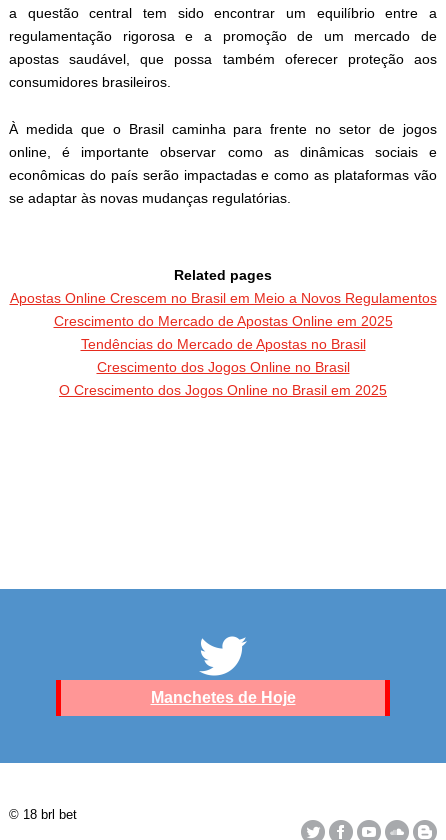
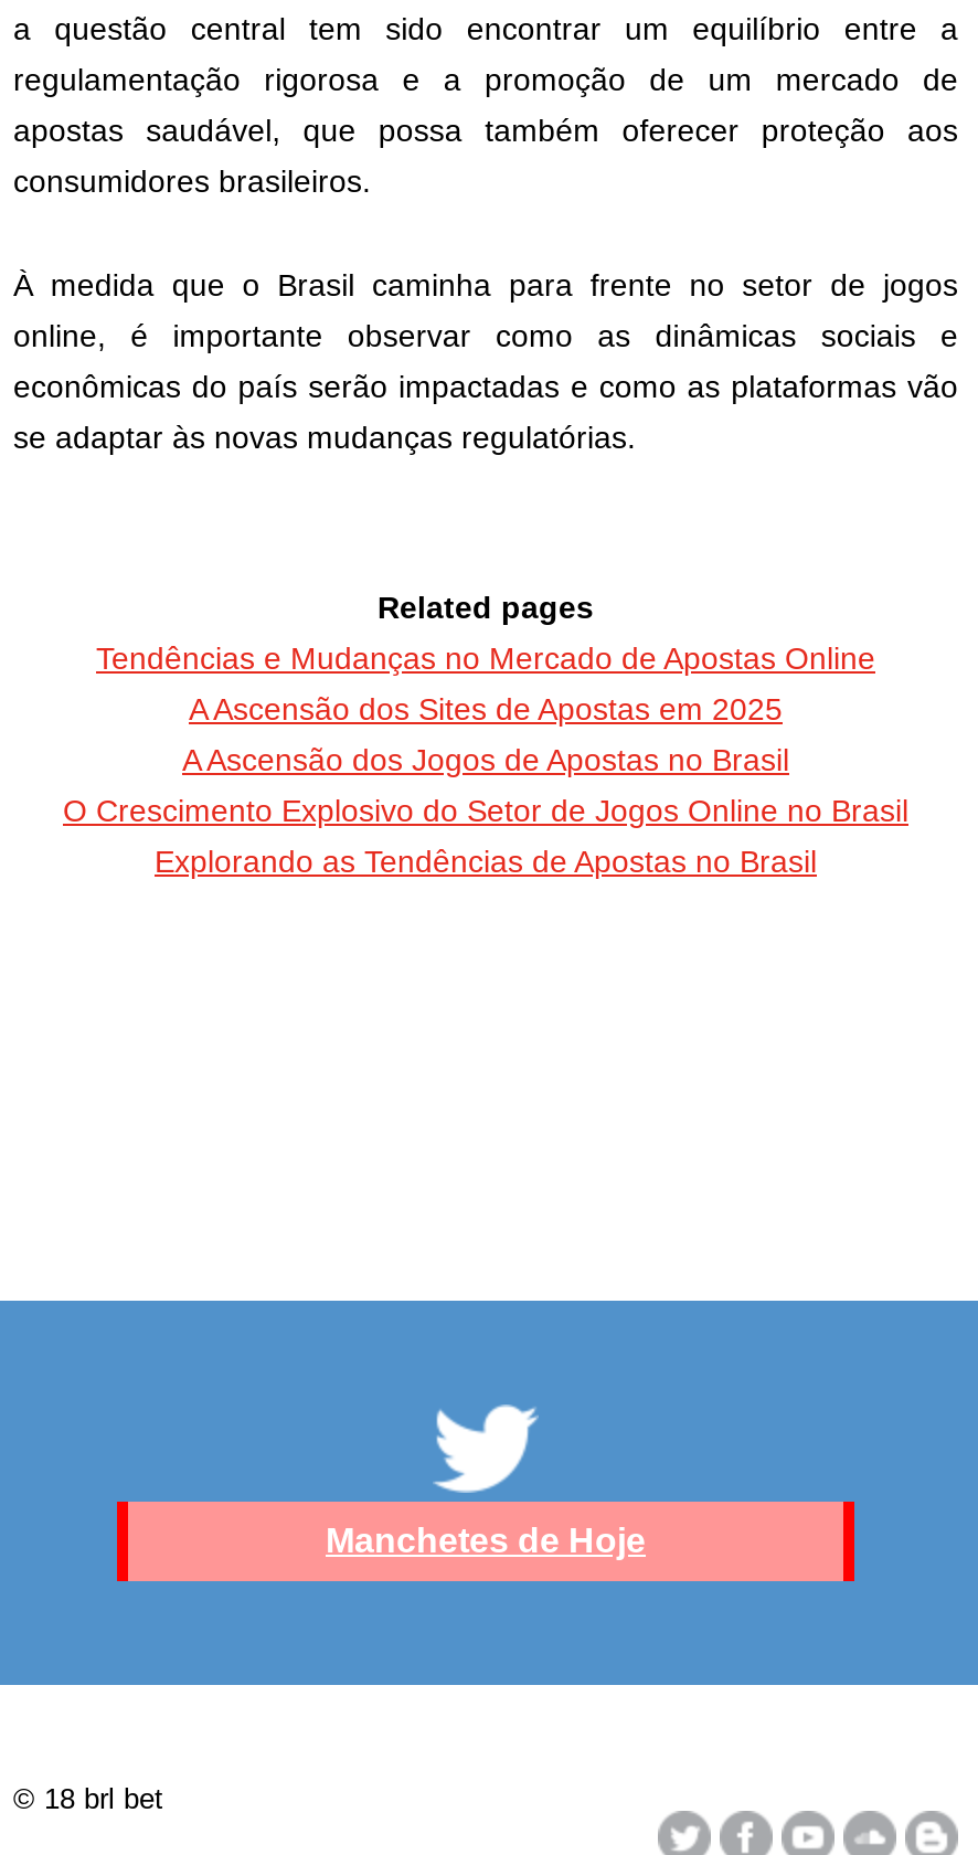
[9,290,436,398] Apostas Online Crescem no Brasil em Meio a Novos Regulamentos | Crescimento do Mercado de Apostas Online em 2025 | Tendências do Mercado de Apostas no Brasil | Crescimento dos Jogos Online no Brasil | O Crescimento dos Jogos Online no Brasil em 2025 -> [63,640,908,879] Tendências e Mudanças no Mercado de Apostas Online | A Ascensão dos Sites de Apostas em 2025 | A Ascensão dos Jogos de Apostas no Brasil | O Crescimento Explosivo do Setor de Jogos Online no Brasil | Explorando as Tendências de Apostas no Brasil

